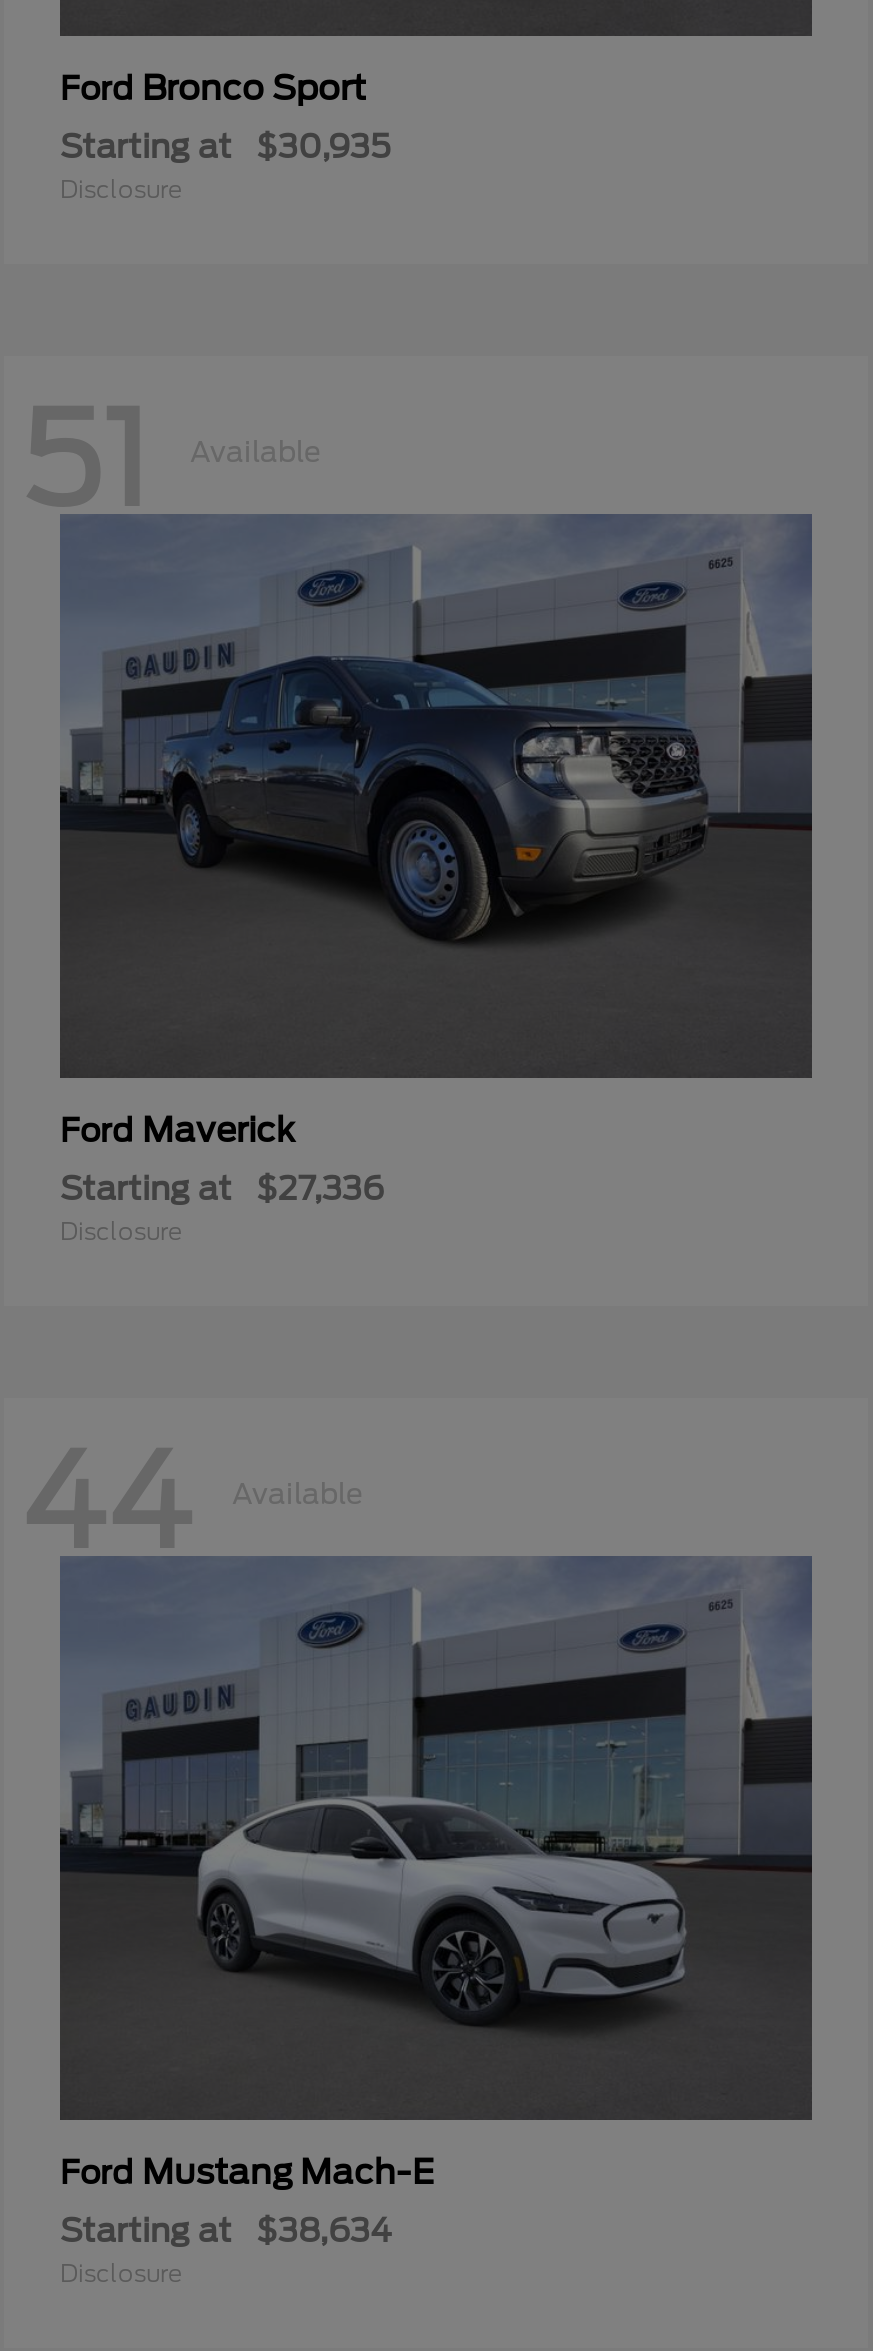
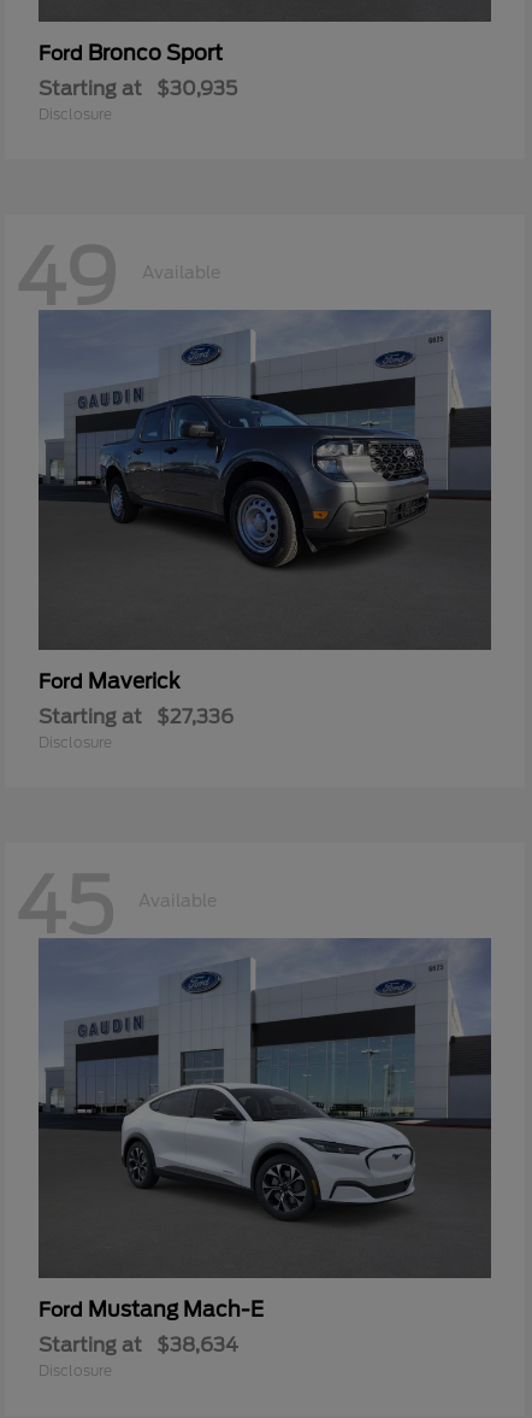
[20,384,150,536] 51 -> [14,232,118,323] 49
[20,1426,192,1578] 44 -> [14,860,114,952] 45

